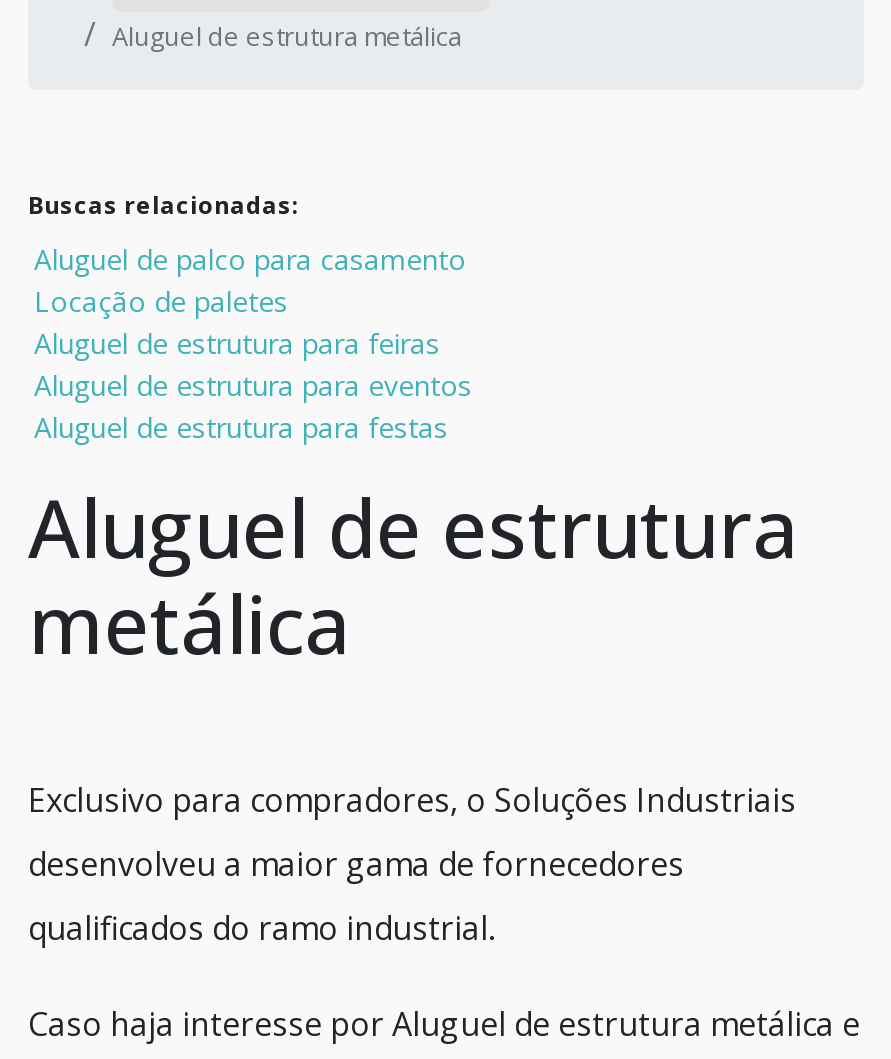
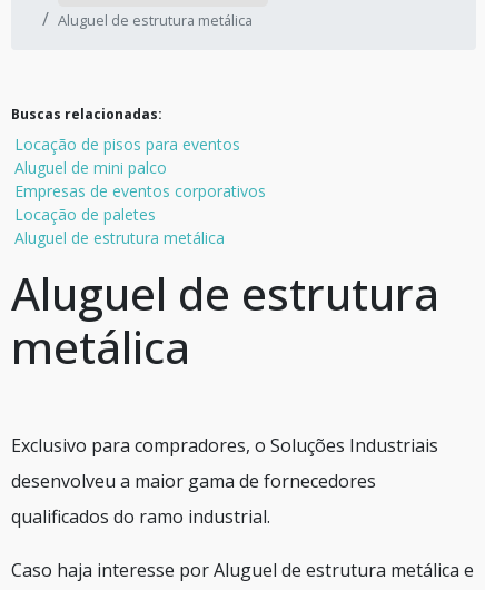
[34,240,466,278] Aluguel de palco para casamento -> [14,134,266,202] Locação de pisos para eventos | Aluguel de mini palco | Empresas de eventos corporativos
moved [34,282,288,320] -> [14,204,156,225]: Locação de paletes
[34,324,472,446] Aluguel de estrutura para feiras | Aluguel de estrutura para eventos | Aluguel de estrutura para festas -> [14,227,225,248] Aluguel de estrutura metálica

